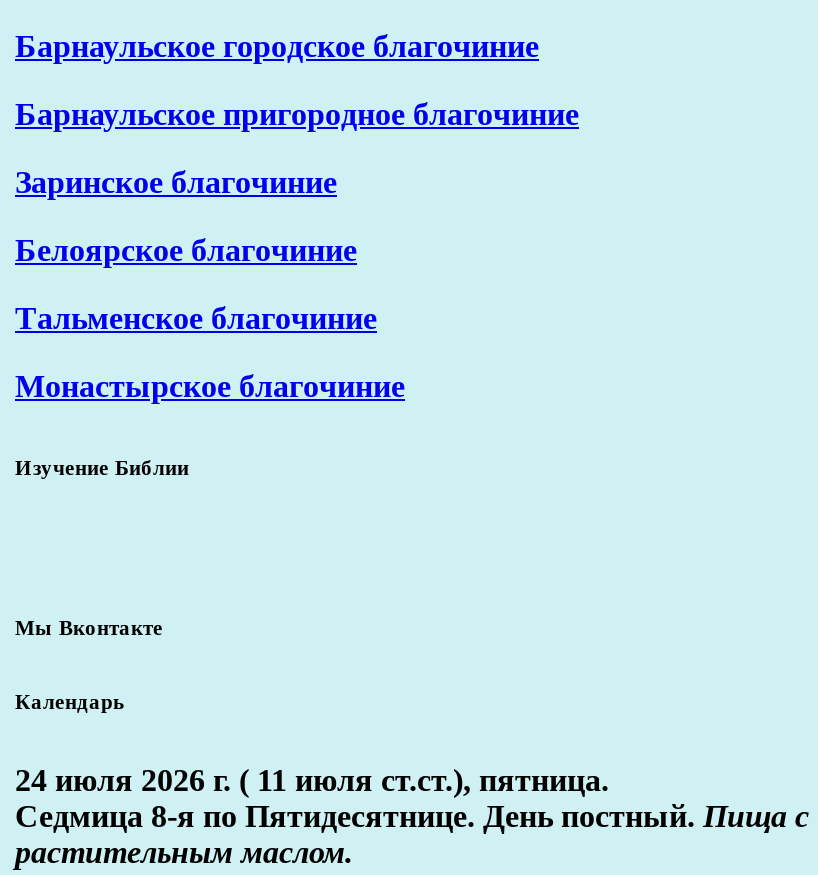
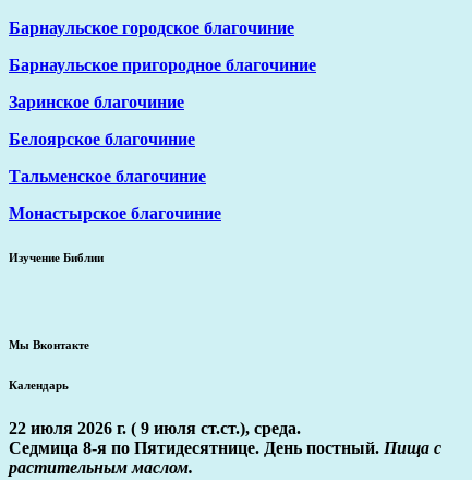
[15,762,609,796] 24 июля 2026 г. ( 11 июля ст.ст.), пятница. -> [9,418,301,437] 22 июля 2026 г. ( 9 июля ст.ст.), среда.

